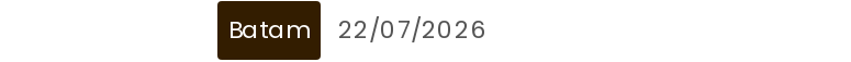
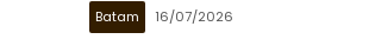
[228,12,488,47] Batam 22/07/2026 -> [95,7,233,26] Batam 16/07/2026

